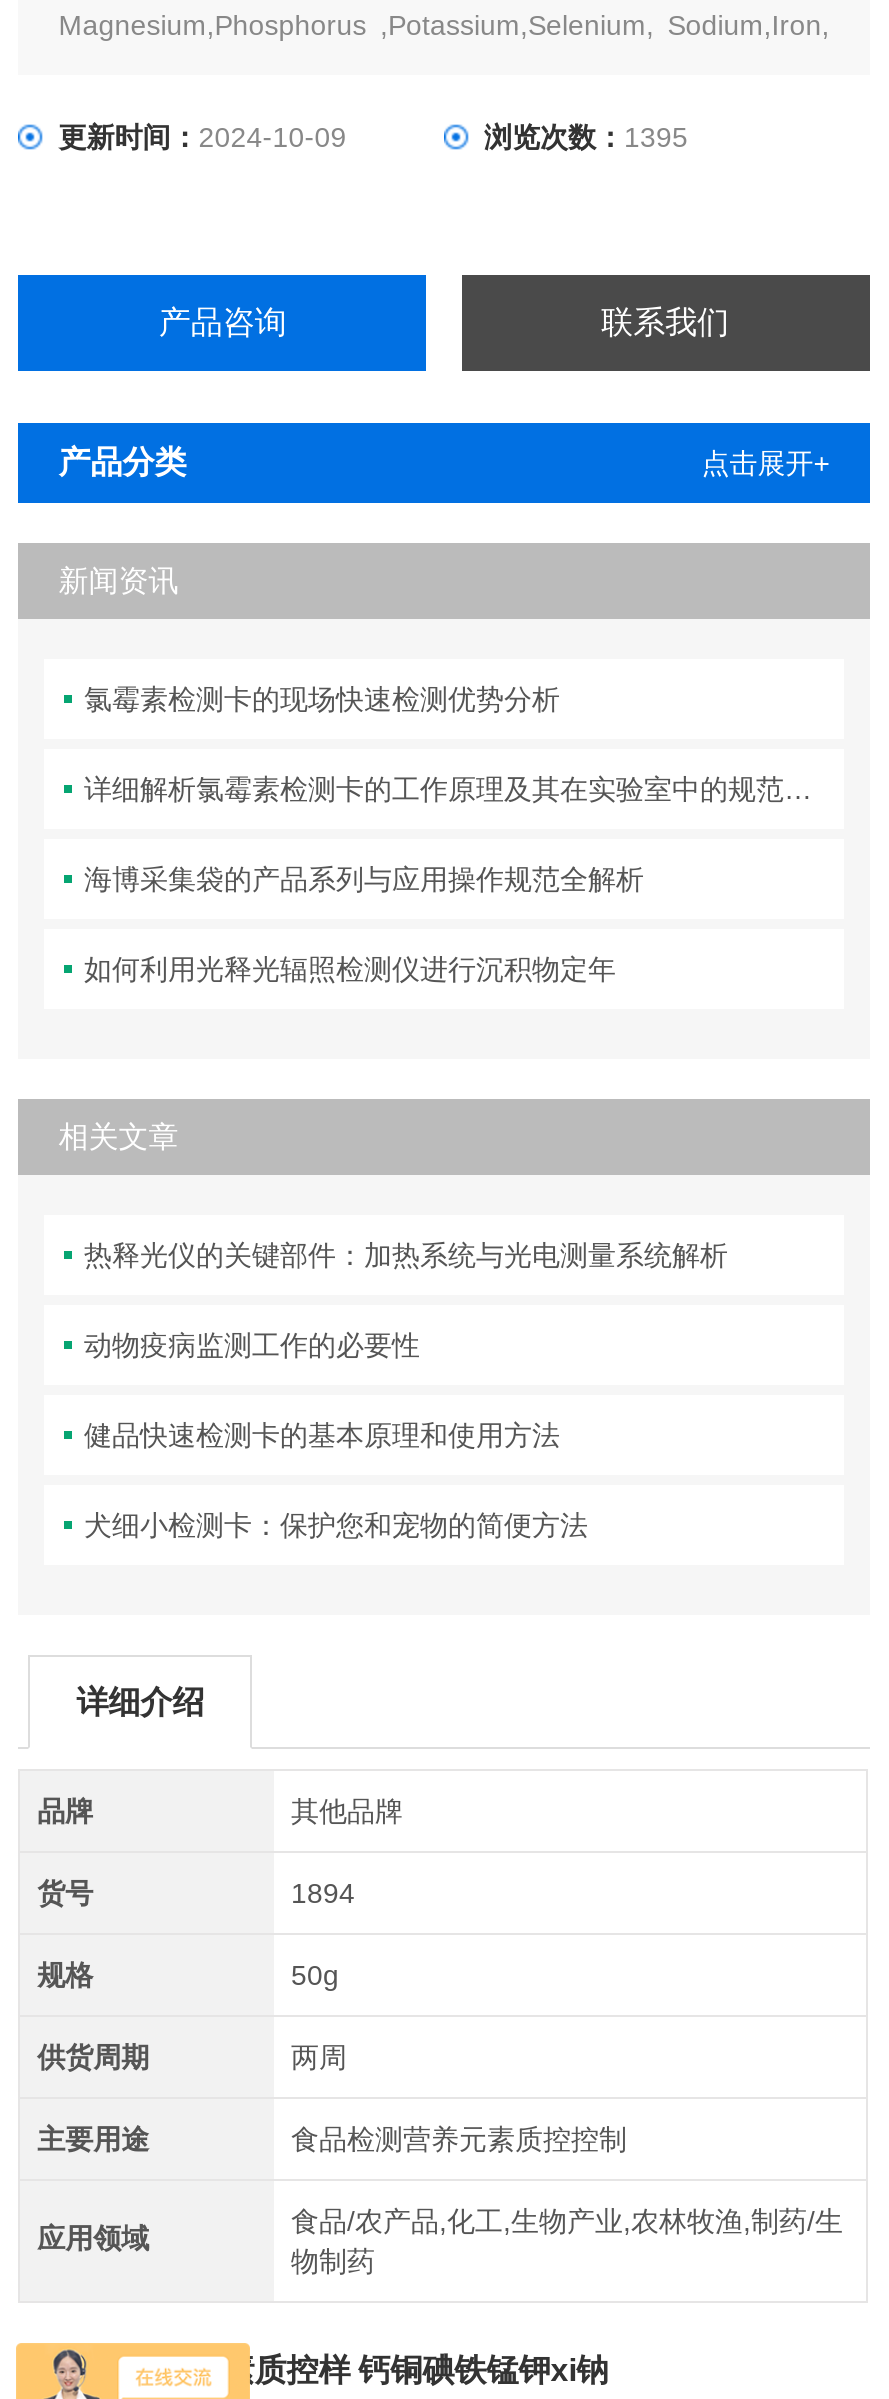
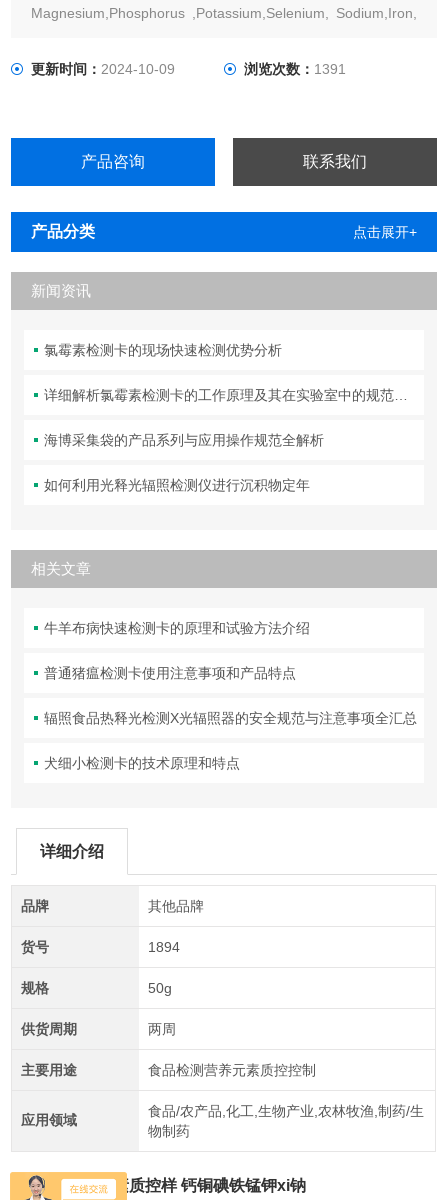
[484,122,688,154] 浏览次数：1395 -> [244,61,346,77] 浏览次数：1391
[84,1240,728,1272] 热释光仪的关键部件：加热系统与光电测量系统解析 -> [44,620,310,636] 牛羊布病快速检测卡的原理和试验方法介绍
[84,1330,420,1362] 动物疫病监测工作的必要性 -> [44,665,296,681] 普通猪瘟检测卡使用注意事项和产品特点
[84,1420,560,1452] 健品快速检测卡的基本原理和使用方法 -> [44,710,417,726] 辐照食品热释光检测X光辐照器的安全规范与注意事项全汇总
[84,1510,588,1542] 犬细小检测卡：保护您和宠物的简便方法 -> [44,755,240,771] 犬细小检测卡的技术原理和特点

